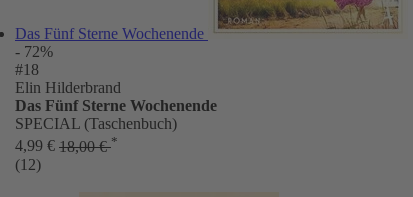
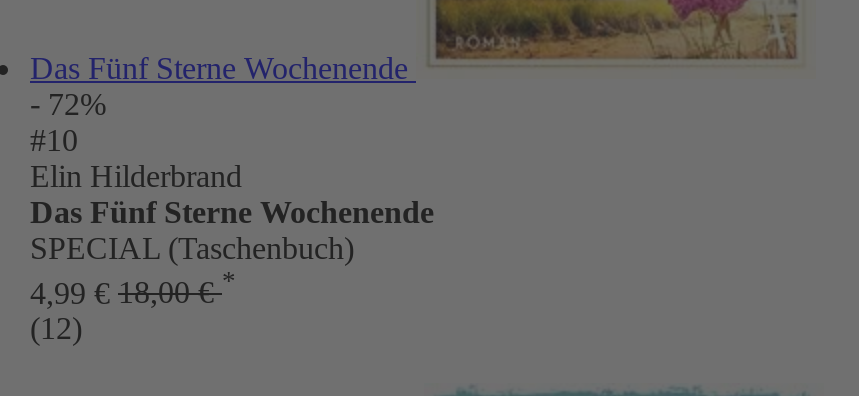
[15,61,39,78] #18 -> [30,122,78,156] #10

